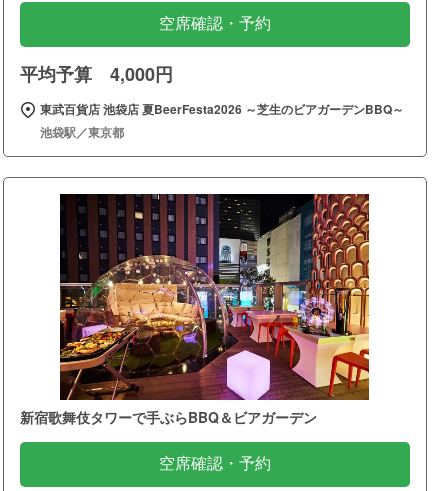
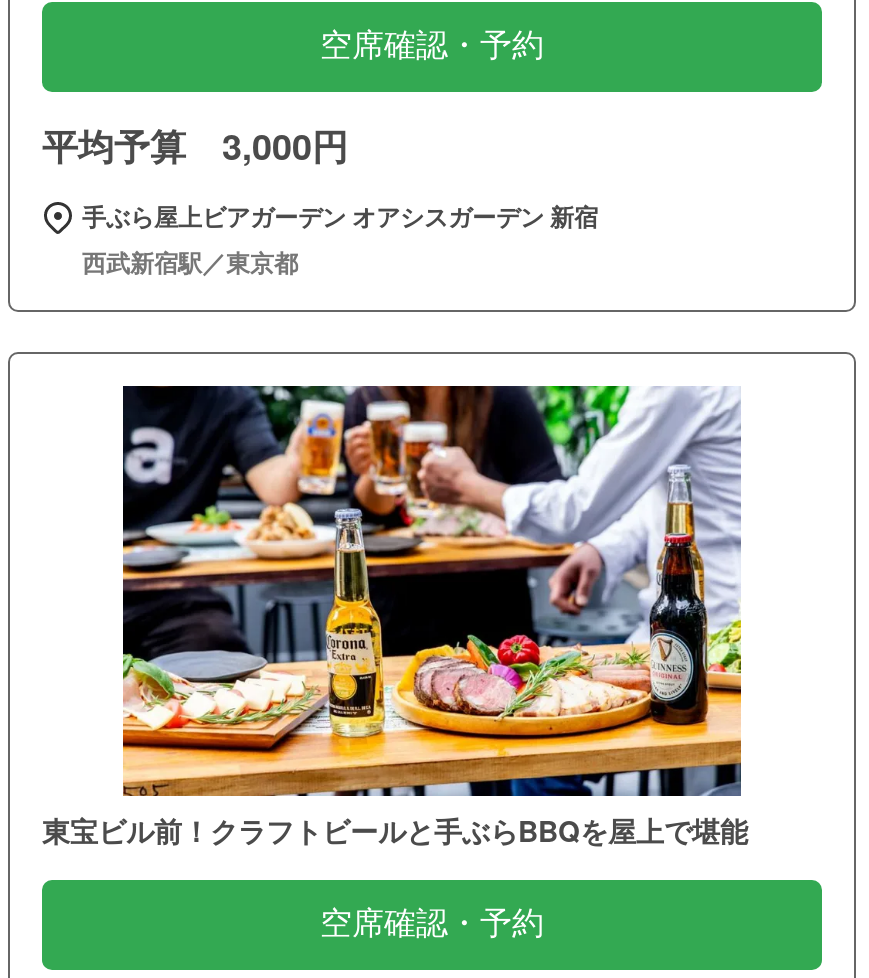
[20,61,173,87] 平均予算 4,000円 -> [42,119,348,171] 平均予算 3,000円
[40,100,404,141] 東武百貨店 池袋店 夏BeerFesta2026 ～芝生のビアガーデンBBQ～ | 池袋駅／東京都 -> [82,197,598,279] 手ぶら屋上ビアガーデン オアシスガーデン 新宿 | 西武新宿駅／東京都
[20,193,370,427] [image] | 新宿歌舞伎タワーで手ぶらBBQ＆ビアガーデン -> [42,383,748,851] [image] | 東宝ビル前！クラフトビールと手ぶらBBQを屋上で堪能

